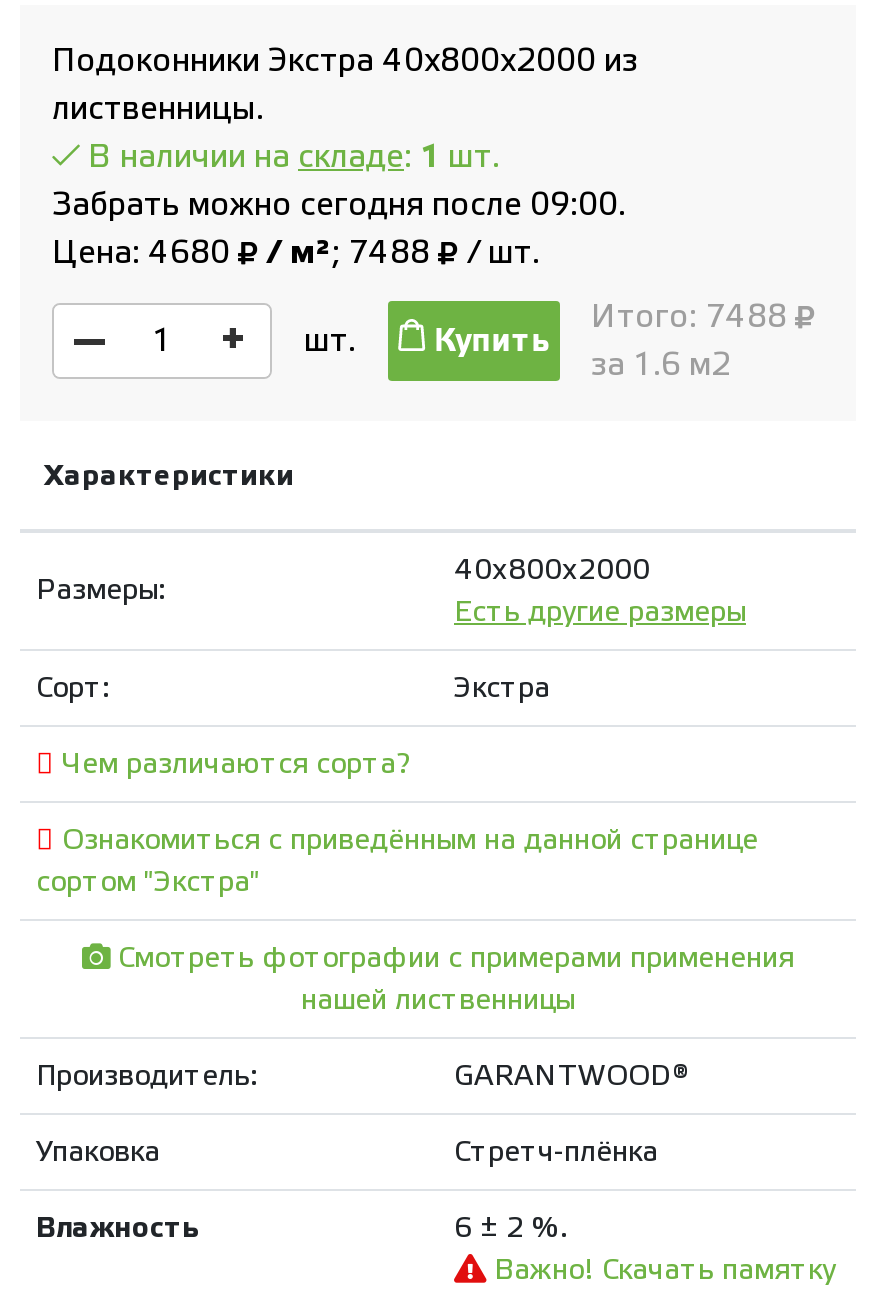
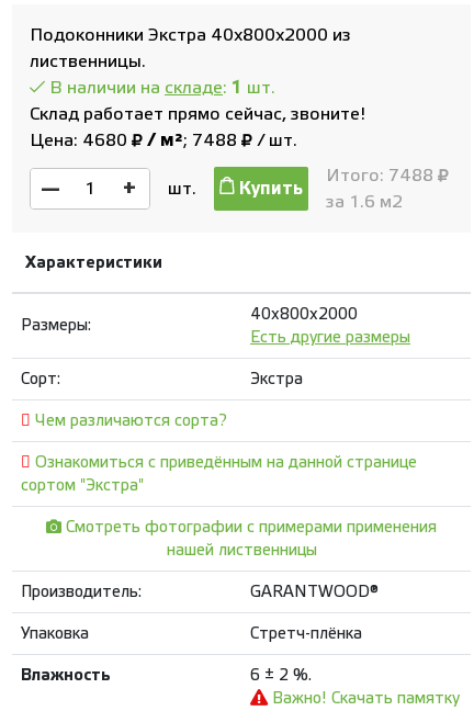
[52,187,626,223] Забрать можно сегодня после 09:00. -> [30,104,365,124] Склад работает прямо сейчас, звоните!

